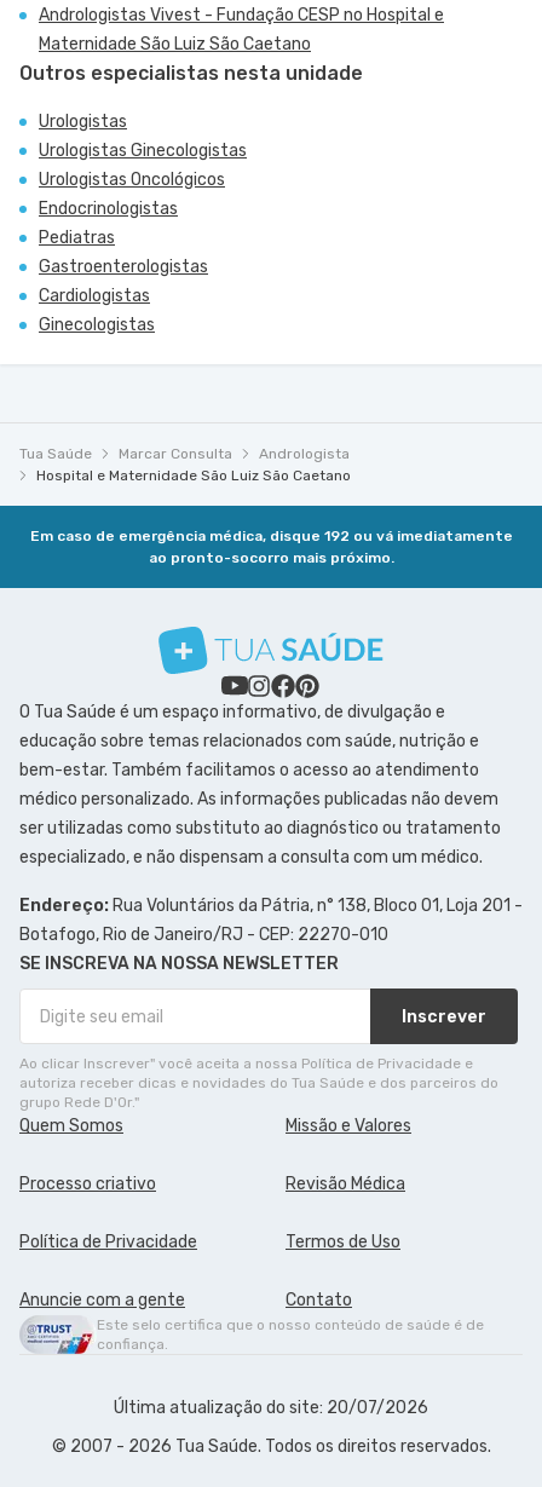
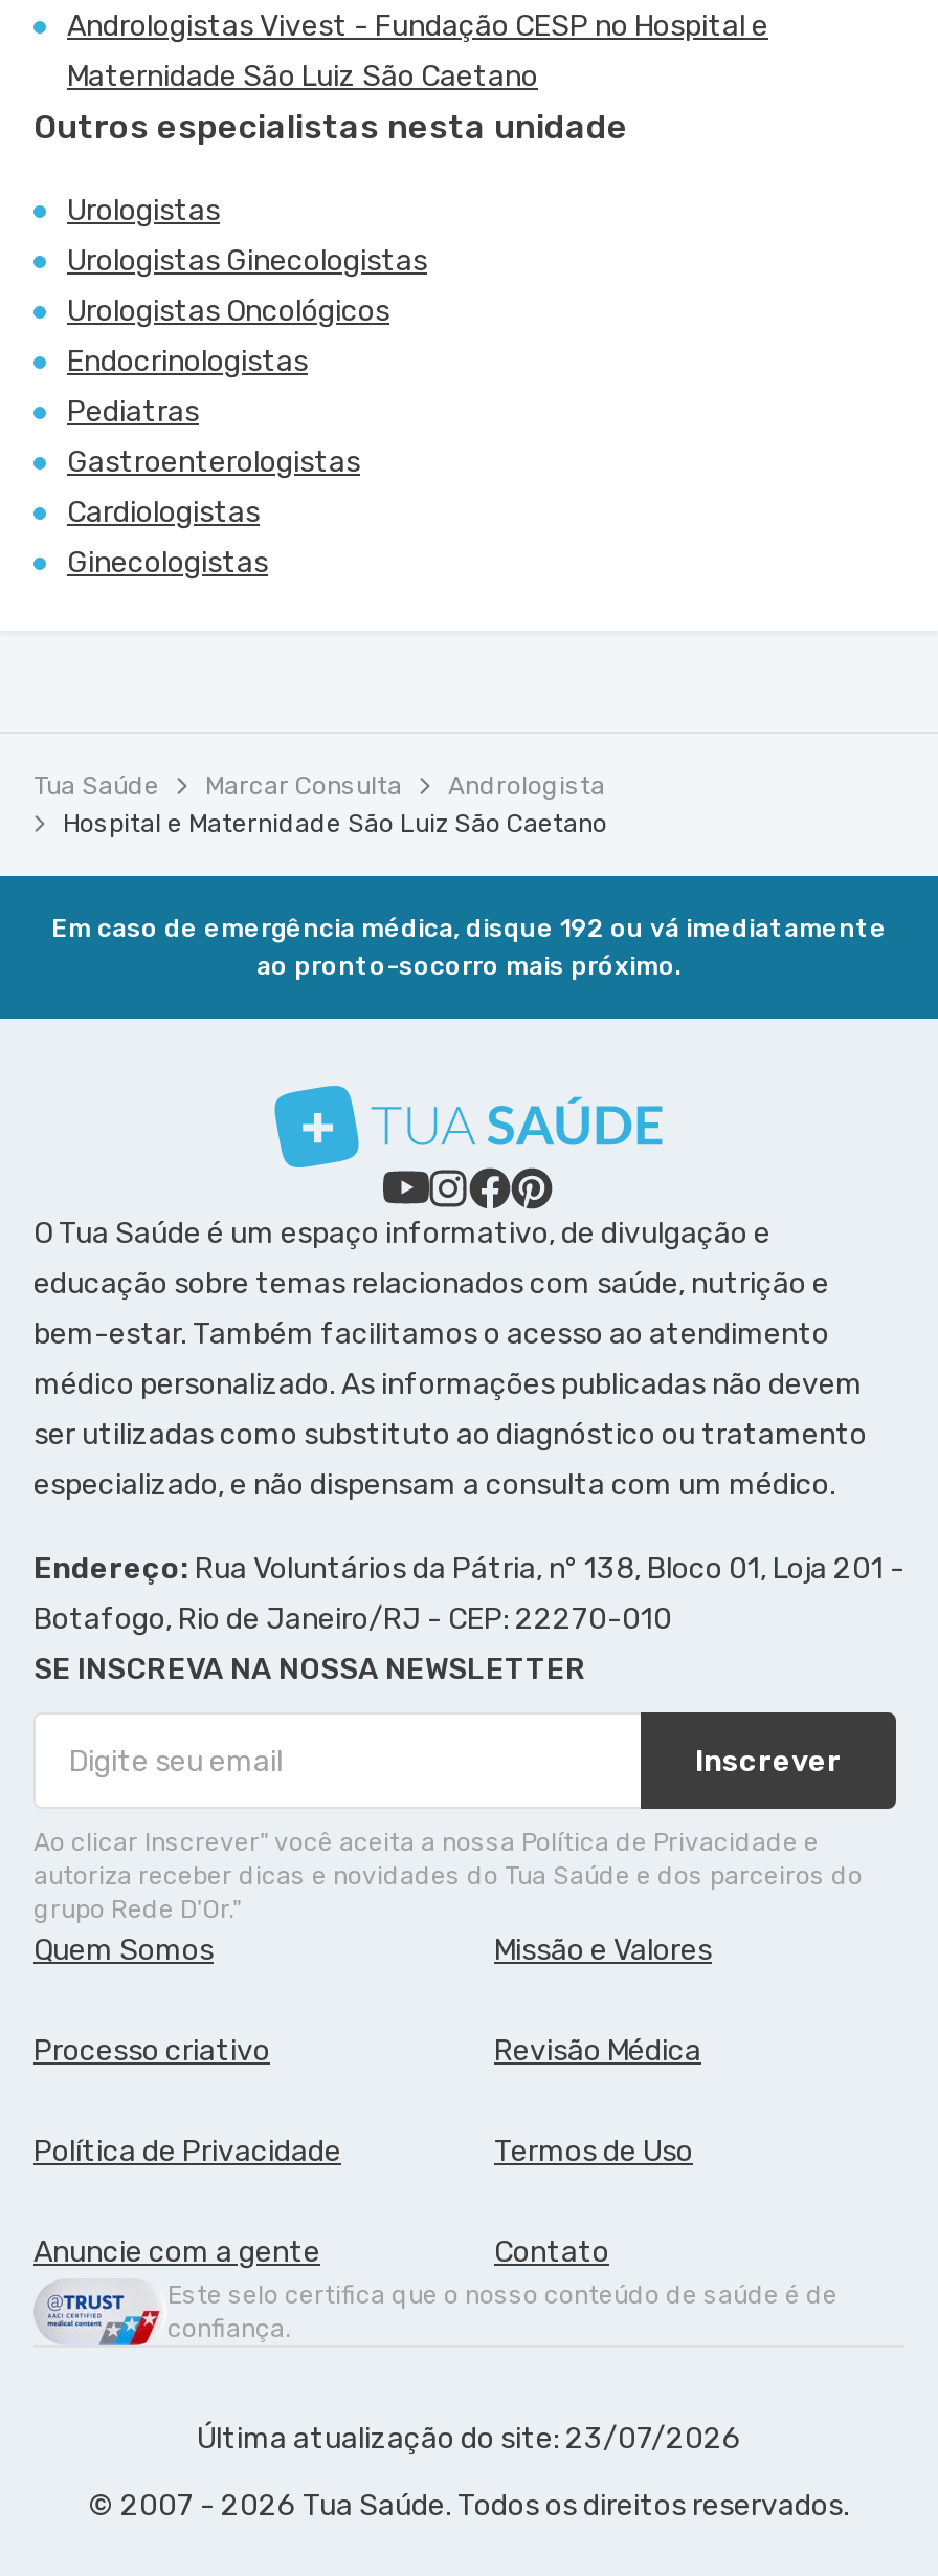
[114,1397,428,1418] Última atualização do site: 20/07/2026 -> [197,2421,741,2457] Última atualização do site: 23/07/2026

